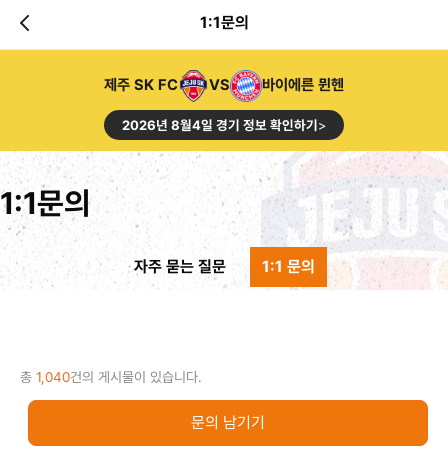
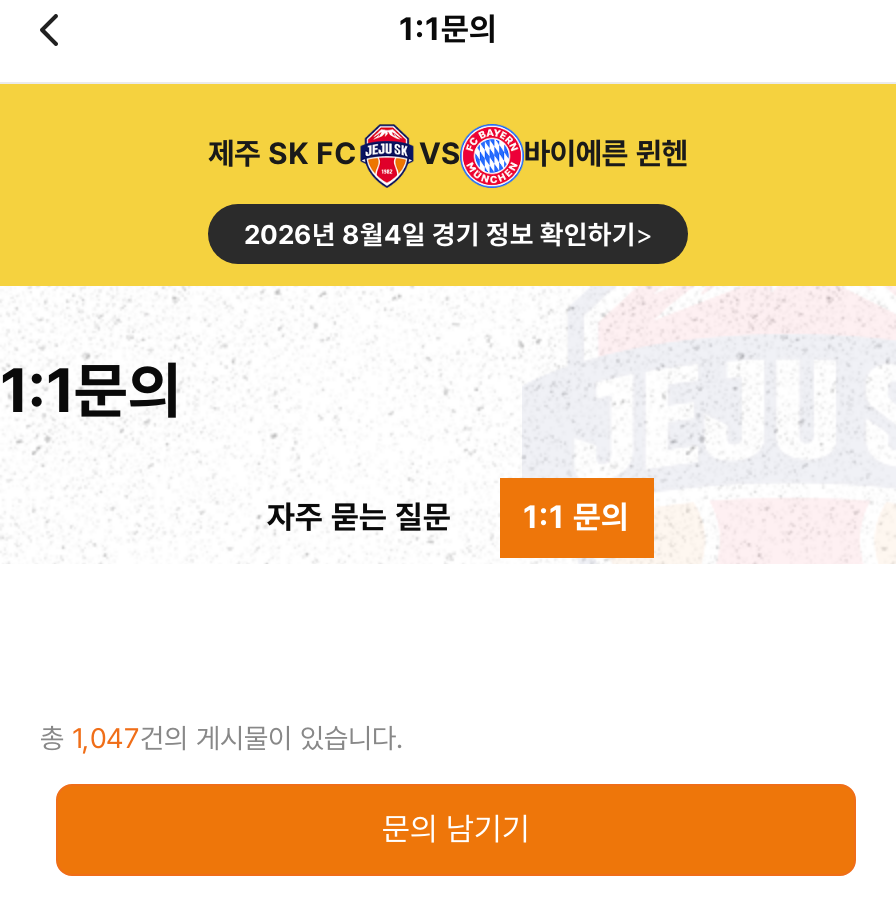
[20,369,202,385] 총 1,040건의 게시물이 있습니다. -> [40,722,404,754] 총 1,047건의 게시물이 있습니다.

